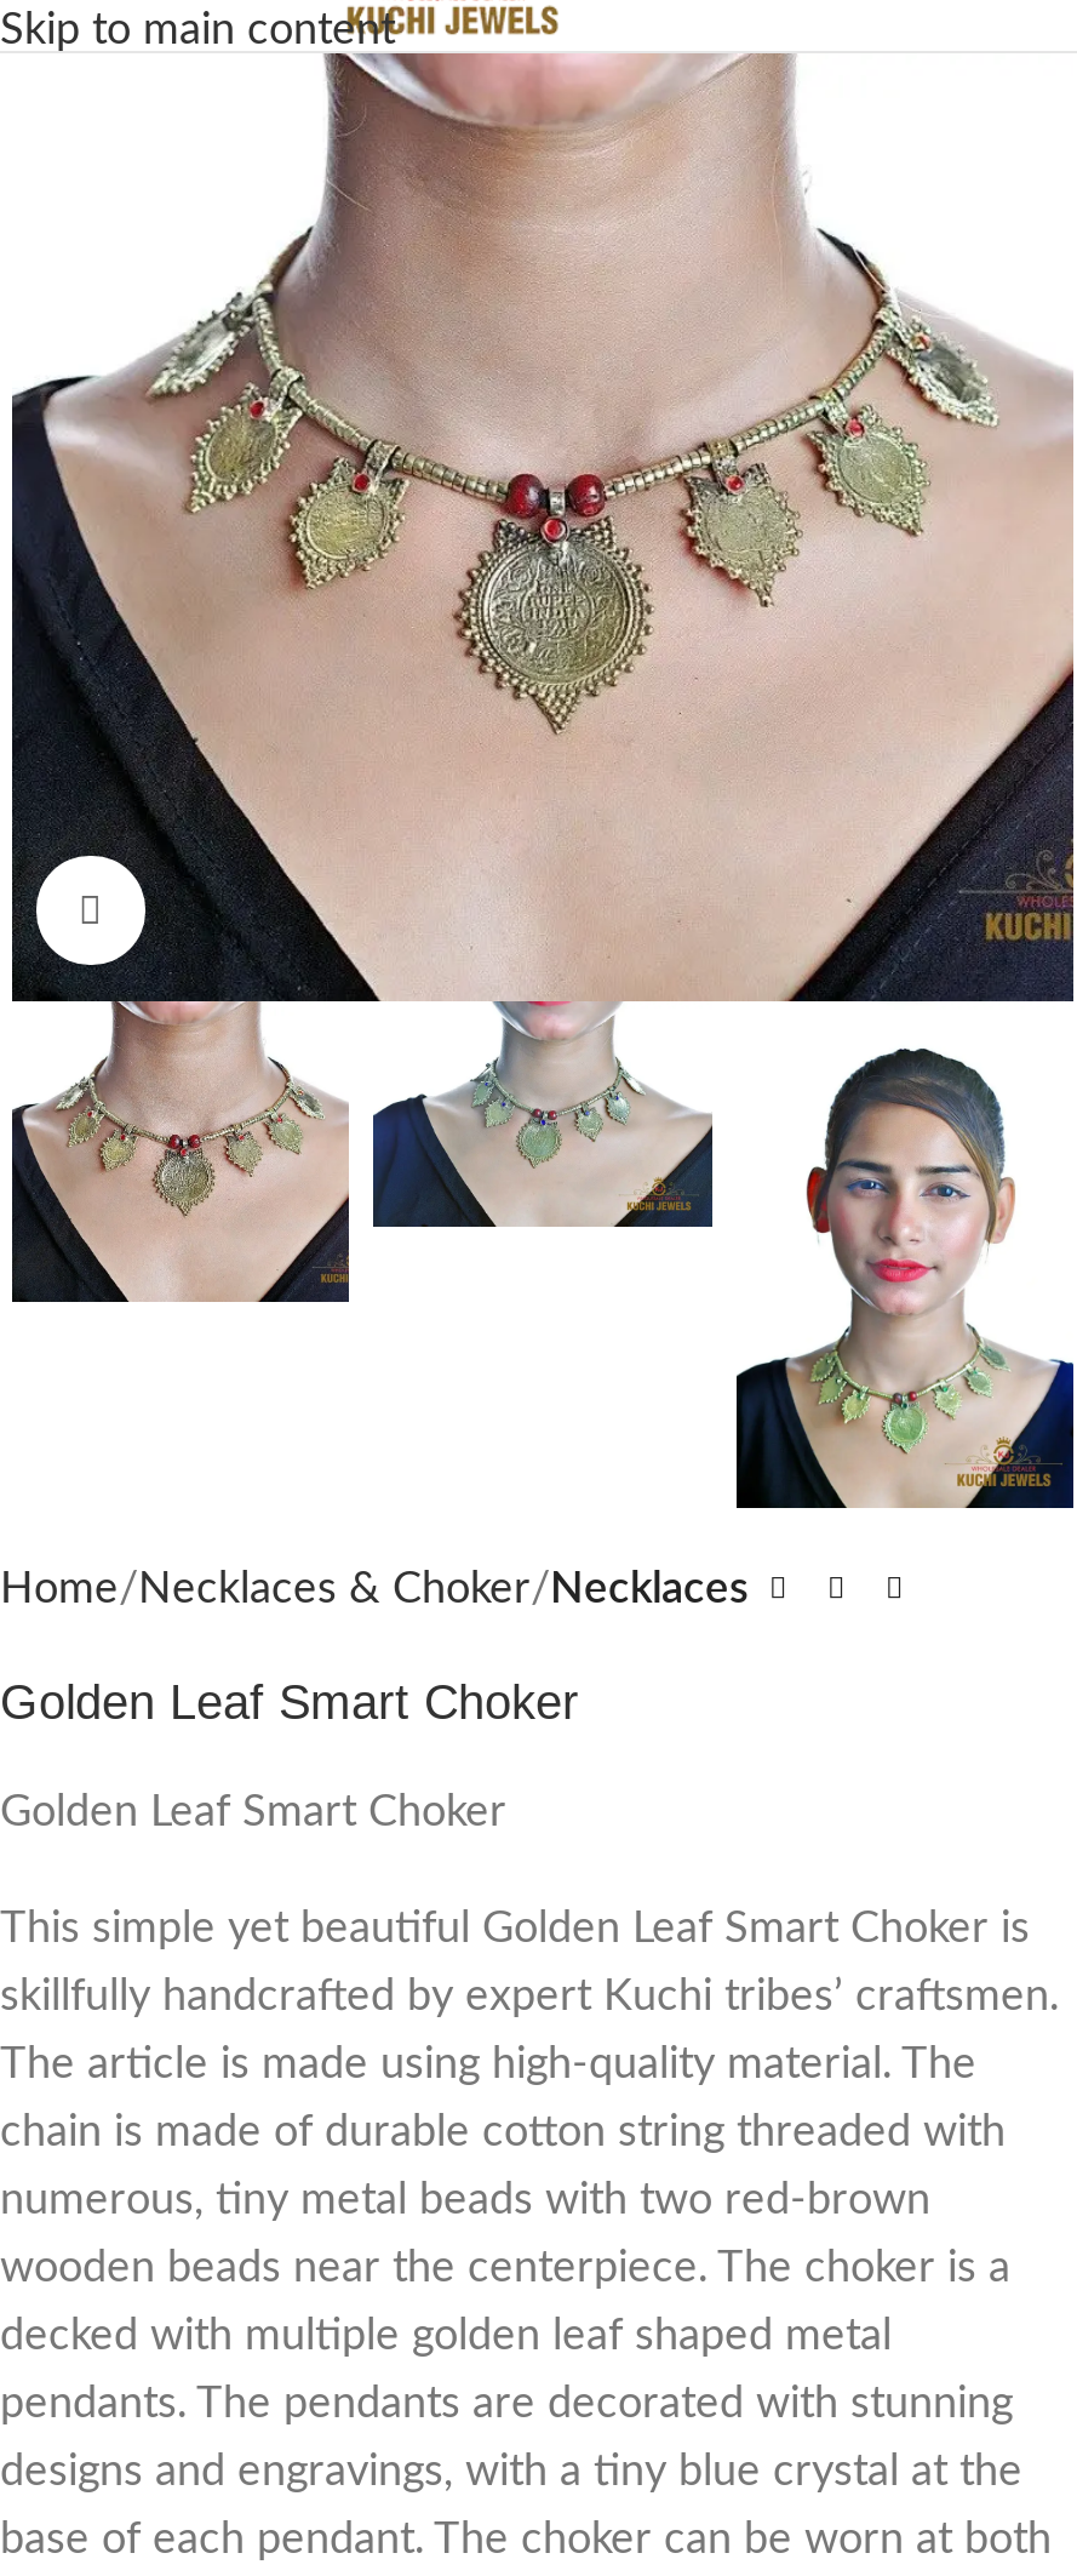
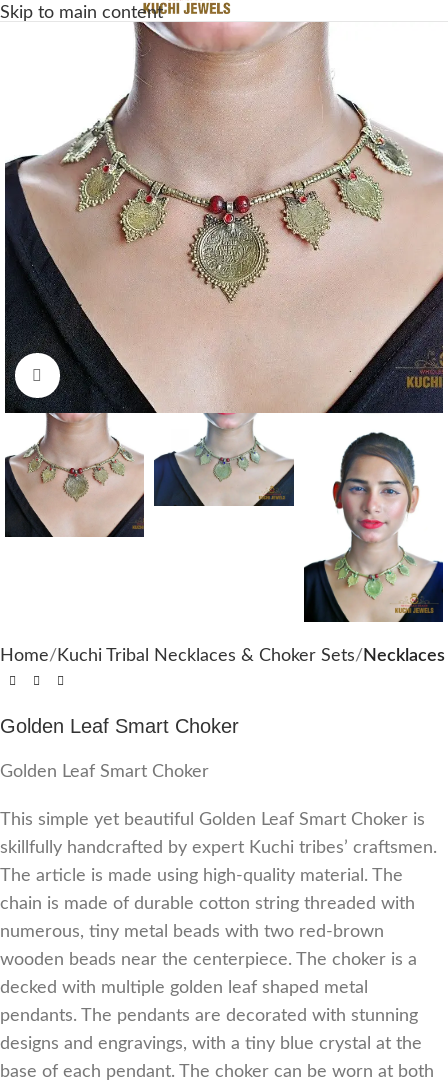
[0,1568,749,1611] Home Necklaces & Choker Necklaces -> [0,647,445,665] Home Kuchi Tribal Necklaces & Choker Sets Necklaces

